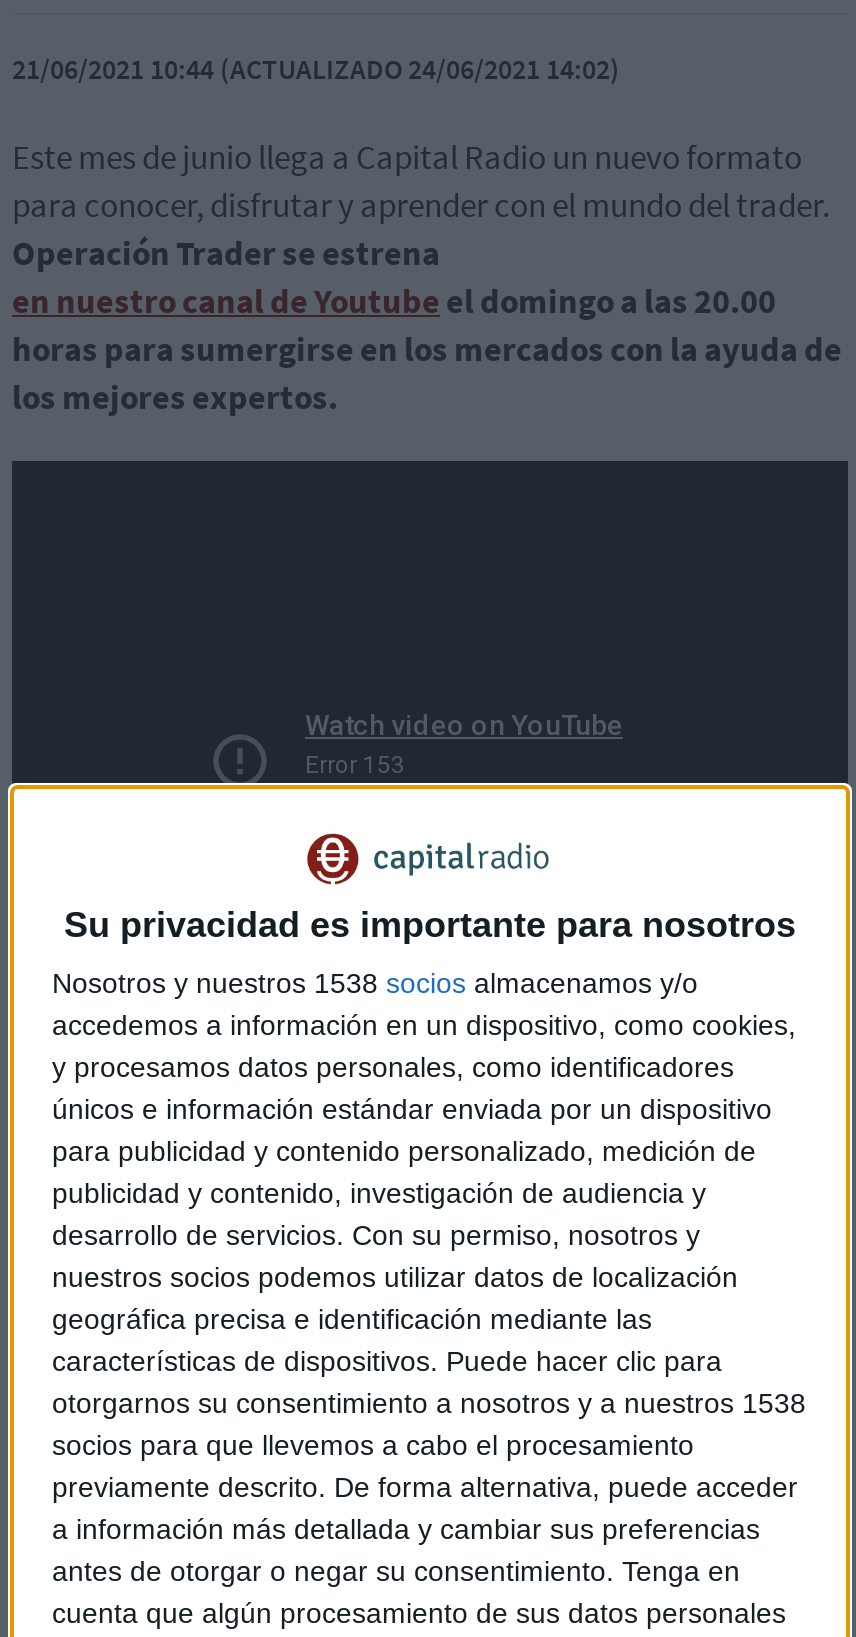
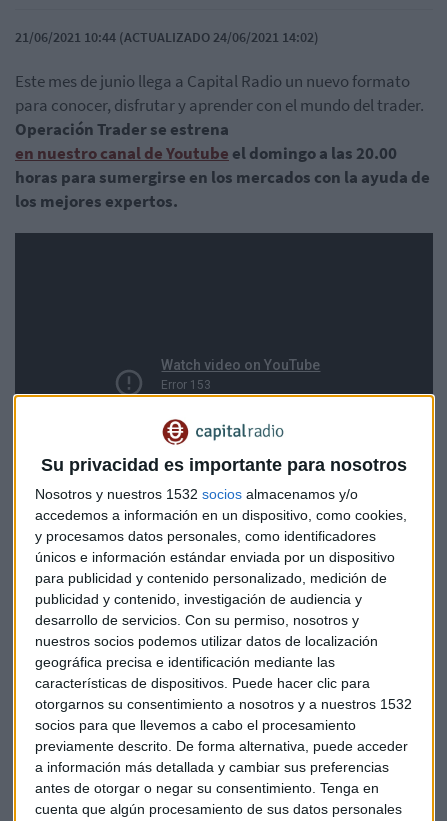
[52,968,698,1000] Nosotros y nuestros 1538 socios almacenamos y/o -> [35,486,358,502] Nosotros y nuestros 1532 socios almacenamos y/o
[52,1388,806,1420] otorgarnos su consentimiento a nosotros y a nuestros 1538 -> [35,696,412,712] otorgarnos su consentimiento a nosotros y a nuestros 1532

